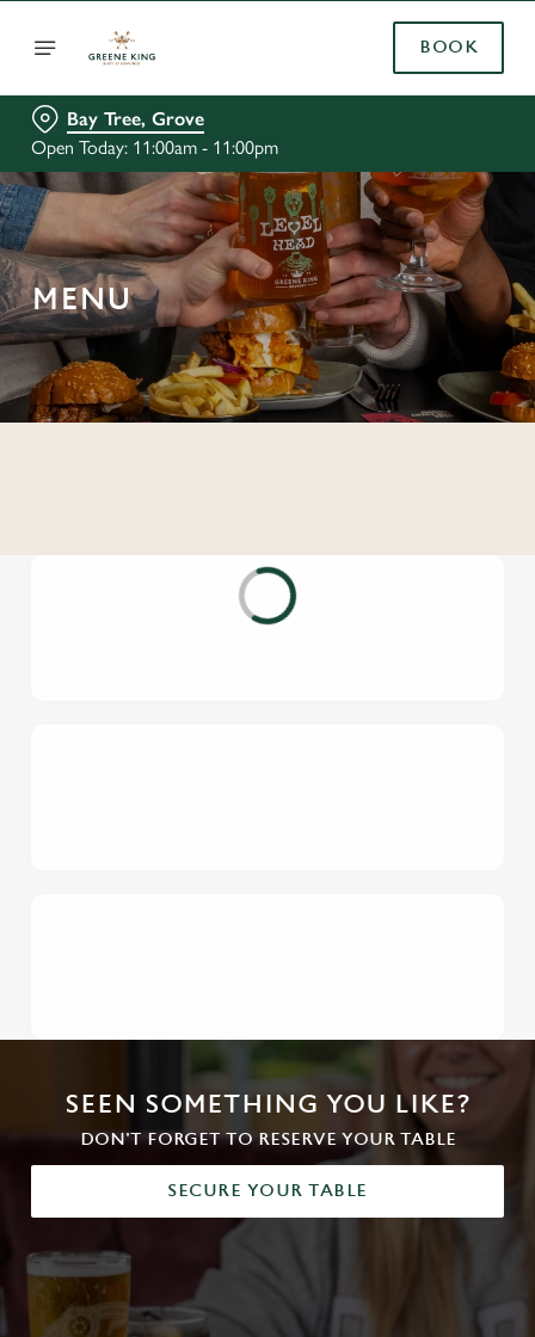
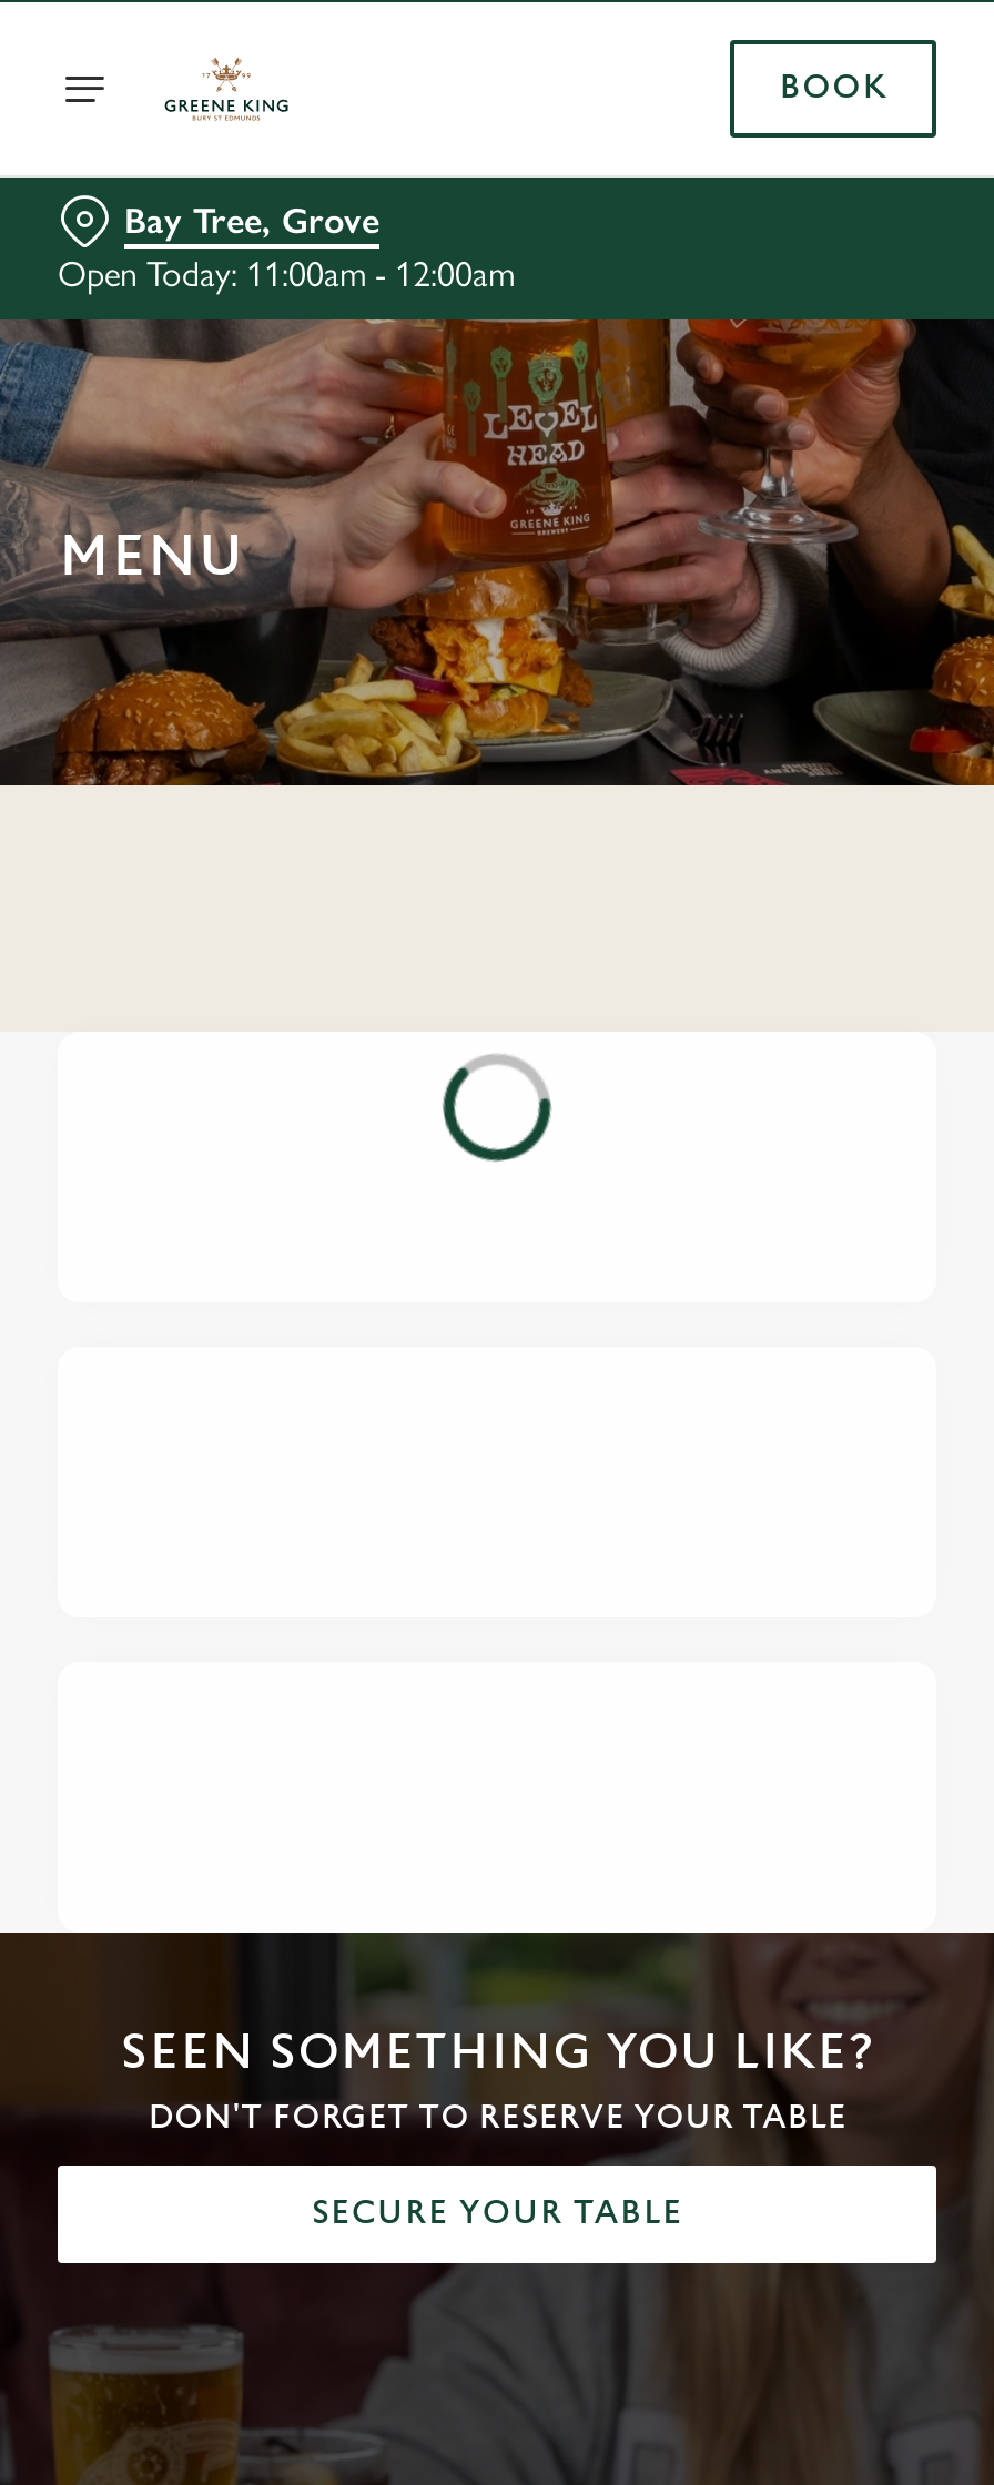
[31,136,278,159] Open Today: 11:00am - 11:00pm -> [58,253,515,295] Open Today: 11:00am - 12:00am
[239,566,295,617] [image] -> [442,1054,546,1149] [image]

